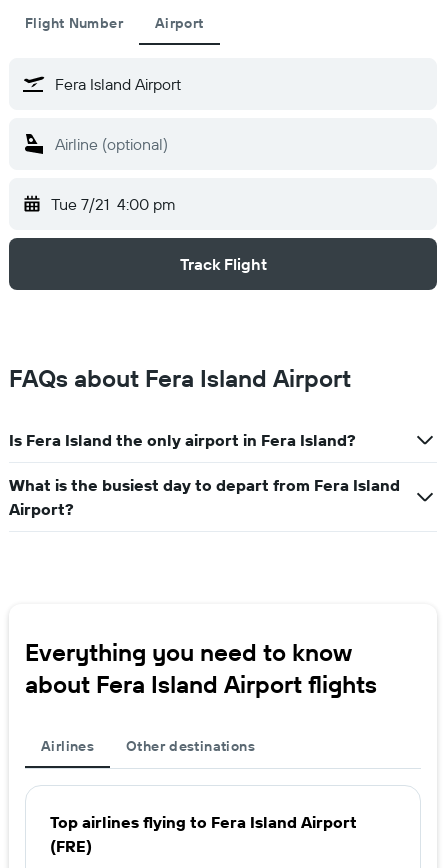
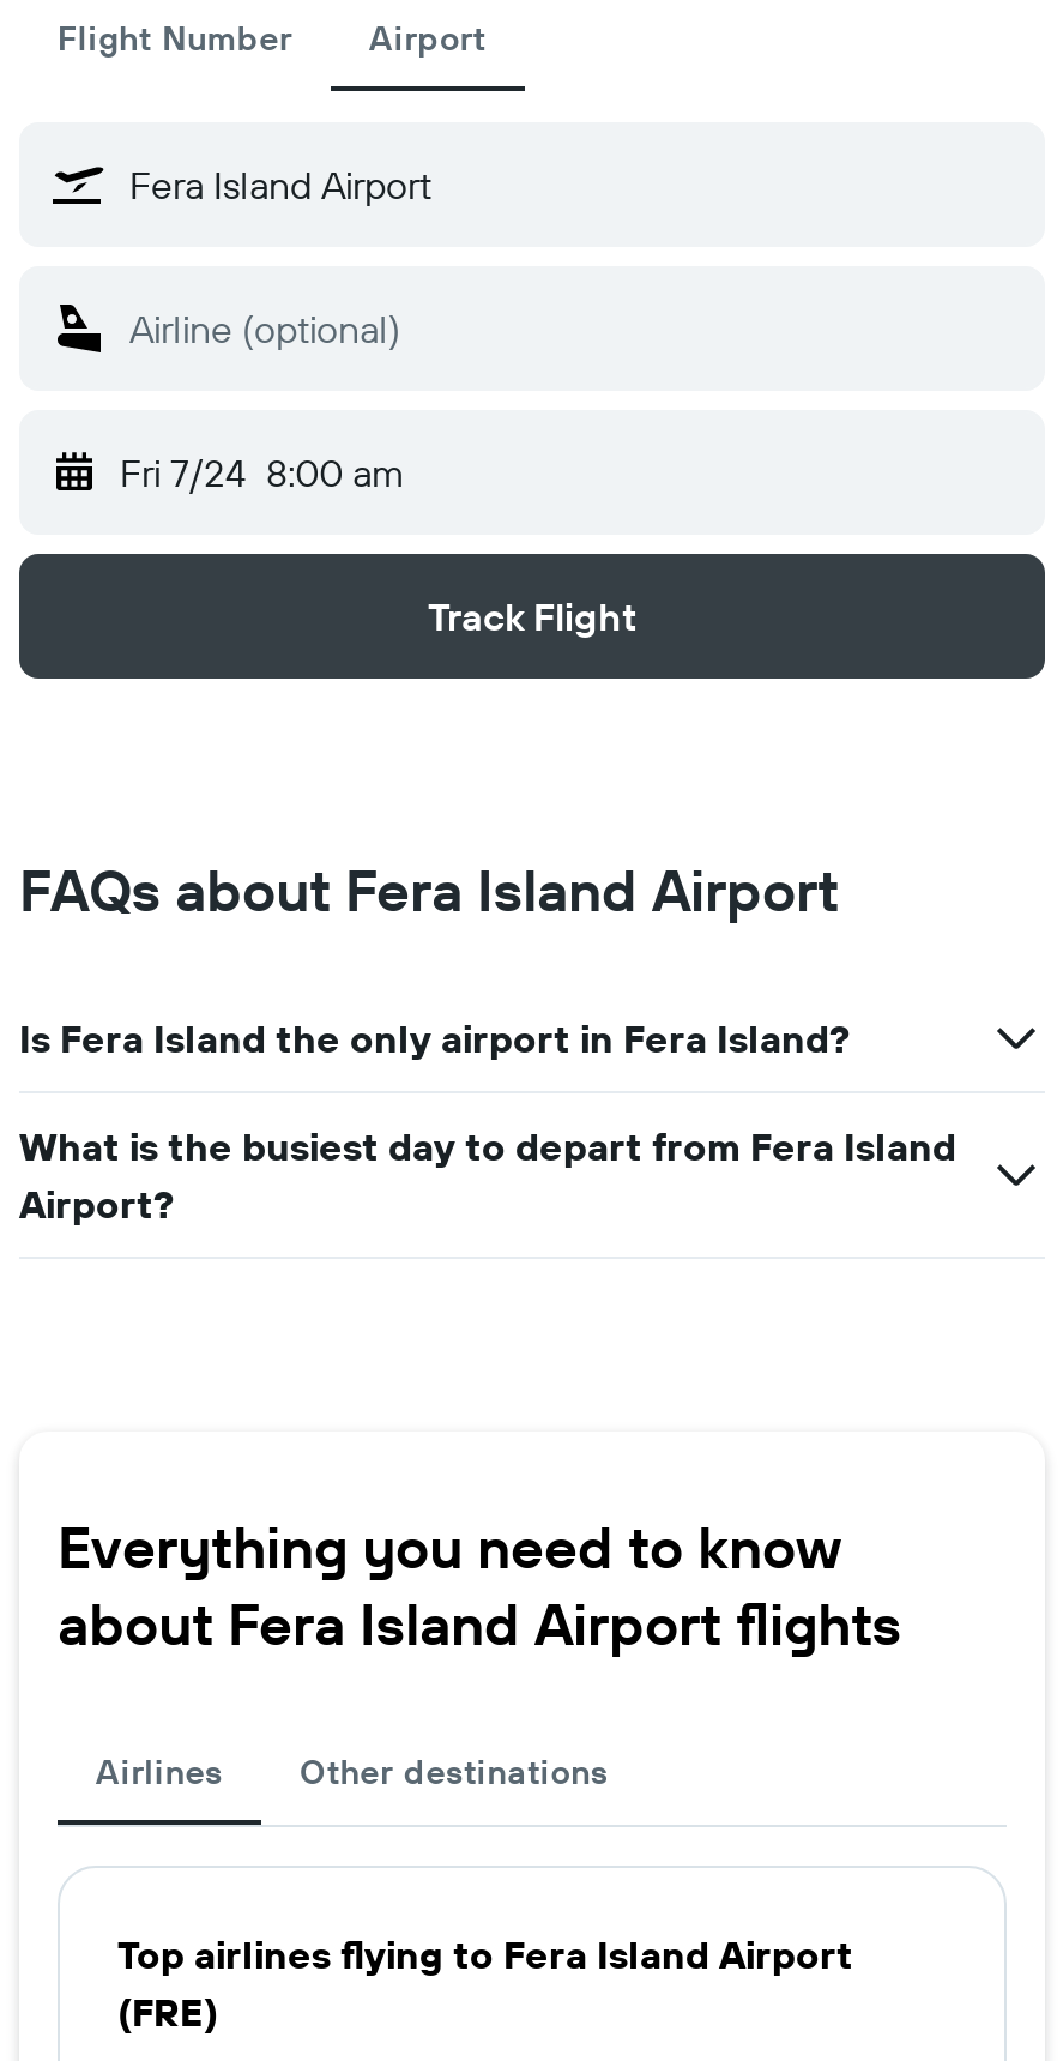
[51,194,176,214] Tue 7/21 4:00 pm -> [120,448,405,496] Fri 7/24 8:00 am

